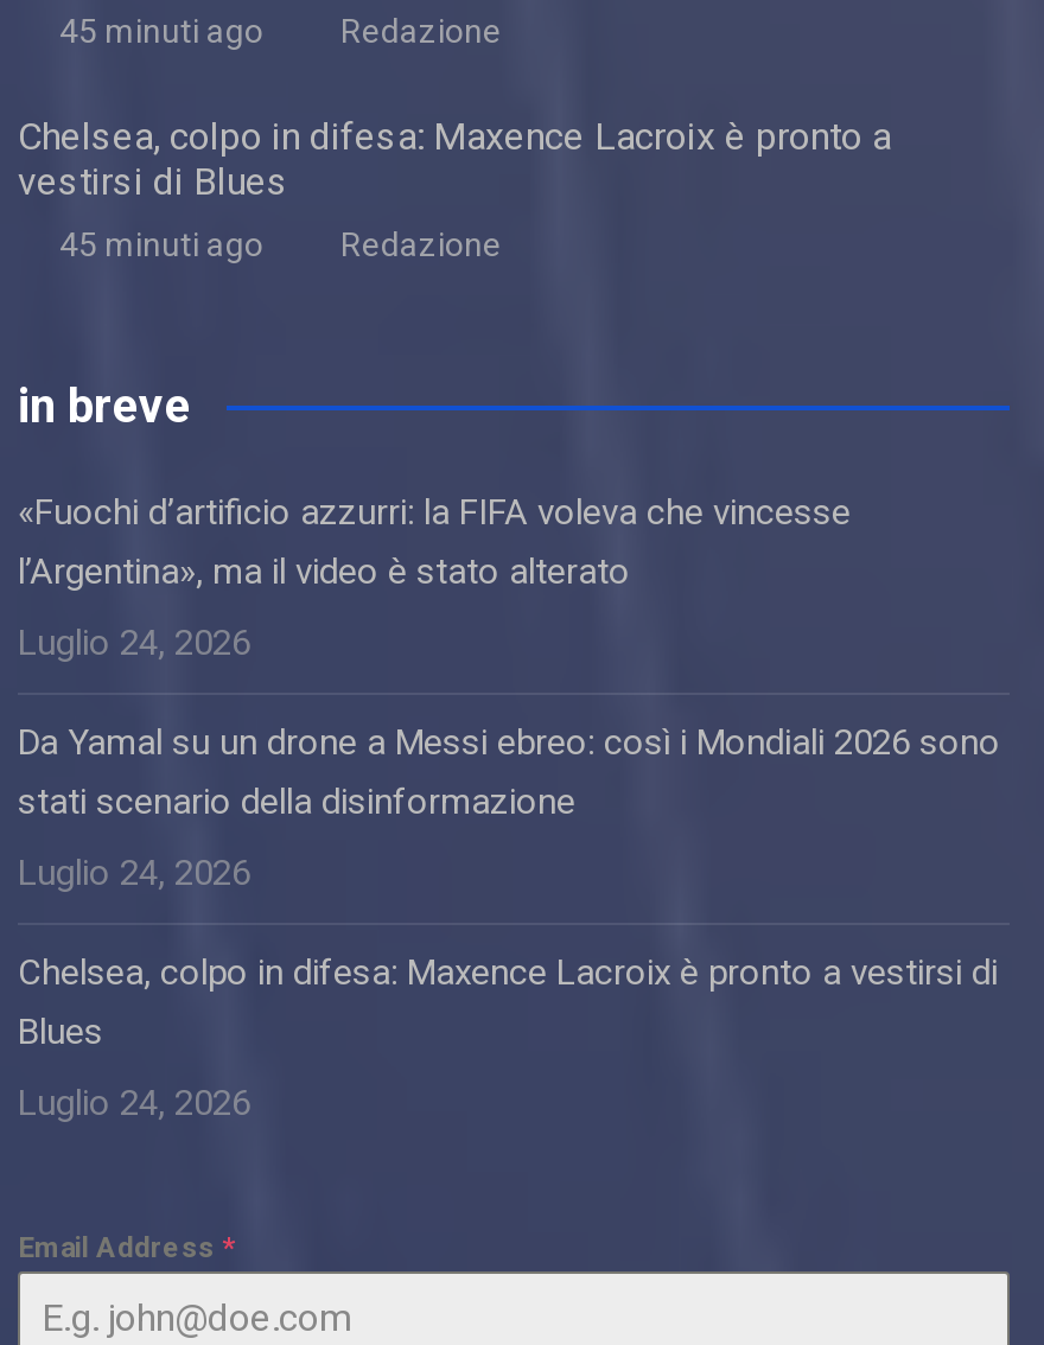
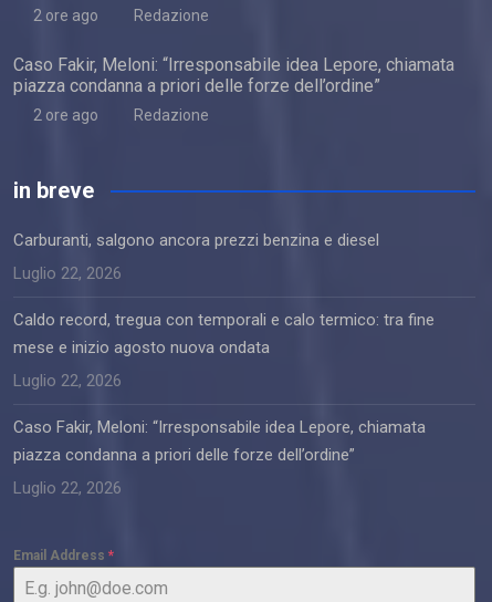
[59,12,263,50] 45 minuti ago -> [33,7,98,24] 2 ore ago
[18,114,891,204] Chelsea, colpo in difesa: Maxence Lacroix è pronto a | vestirsi di Blues -> [13,54,454,96] Caso Fakir, Meloni: “Irresponsabile idea Lepore, chiamata | piazza condanna a priori delle forze dell’ordine”
[59,225,263,263] 45 minuti ago -> [33,106,98,124] 2 ore ago
[18,491,851,593] «Fuochi d’artificio azzurri: la FIFA voleva che vincesse | l’Argentina», ma il video è stato alterato -> [13,230,379,250] Carburanti, salgono ancora prezzi benzina e diesel
[18,621,250,664] Luglio 24, 2026 -> [13,263,122,283] Luglio 22, 2026
[18,721,1000,823] Da Yamal su un drone a Messi ebreo: così i Mondiali 2026 sono | stati scenario della disinformazione -> [13,310,435,357] Caldo record, tregua con temporali e calo termico: tra fine | mese e inizio agosto nuova ondata
[18,852,250,894] Luglio 24, 2026 -> [13,371,122,391] Luglio 22, 2026
[18,951,998,1053] Chelsea, colpo in difesa: Maxence Lacroix è pronto a vestirsi di | Blues -> [13,417,426,465] Caso Fakir, Meloni: “Irresponsabile idea Lepore, chiamata | piazza condanna a priori delle forze dell’ordine”
[18,1082,250,1124] Luglio 24, 2026 -> [13,478,122,498] Luglio 22, 2026

